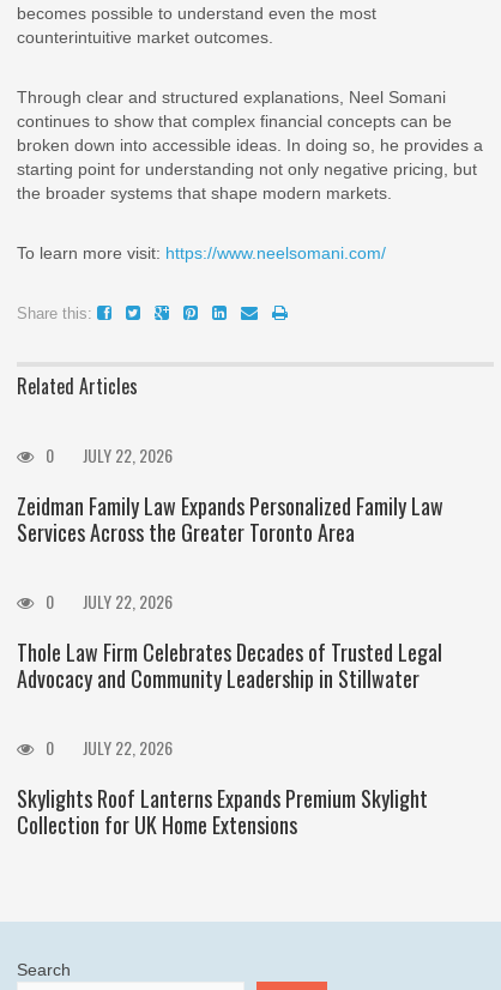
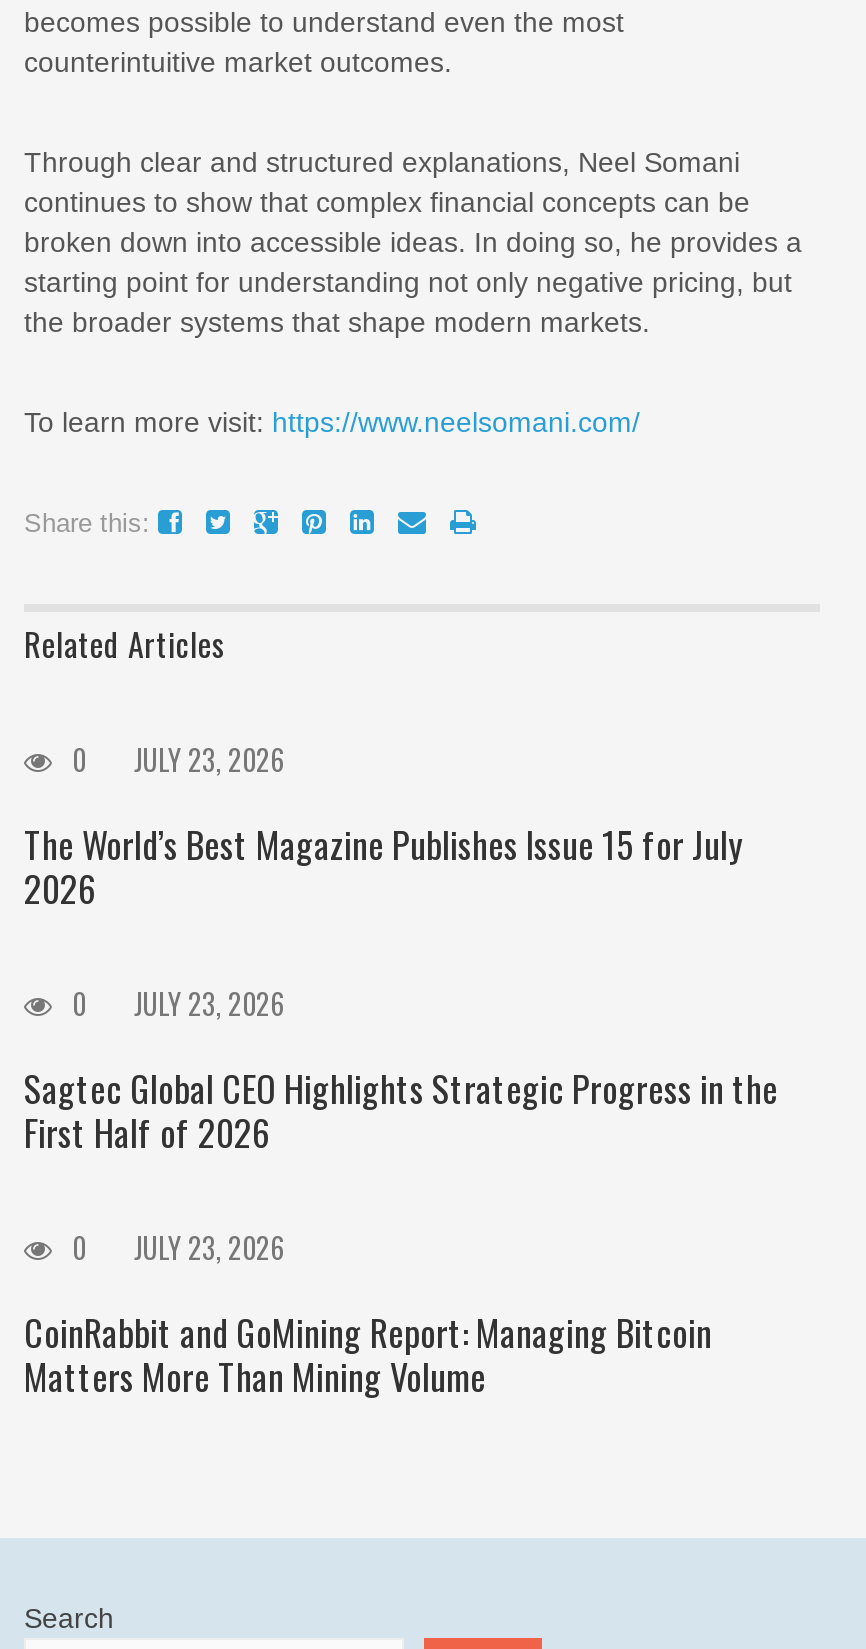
[42,442,173,467] 0 JULY 22, 2026 -> [66,738,284,780] 0 JULY 23, 2026
[17,490,443,548] Zeidman Family Law Expands Personalized Family Law | Services Across the Greater Toronto Area -> [24,818,742,914] The World’s Best Magazine Publishes Issue 15 for July | 2026
[42,588,173,614] 0 JULY 22, 2026 -> [66,982,284,1024] 0 JULY 23, 2026
[17,636,442,694] Thole Law Firm Celebrates Decades of Trusted Legal | Advocacy and Community Leadership in Stillwater -> [24,1062,778,1158] Sagtec Global CEO Highlights Strategic Progress in the | First Half of 2026
[42,735,173,760] 0 JULY 22, 2026 -> [66,1226,284,1268] 0 JULY 23, 2026
[17,783,428,840] Skylights Roof Lanterns Expands Premium Skylight | Collection for UK Home Extensions -> [24,1306,712,1402] CoinRabbit and GoMining Report: Managing Bitcoin | Matters More Than Mining Volume

